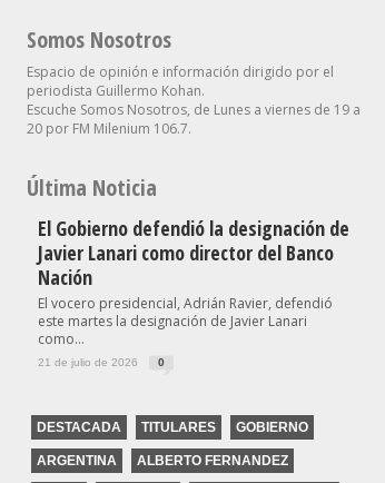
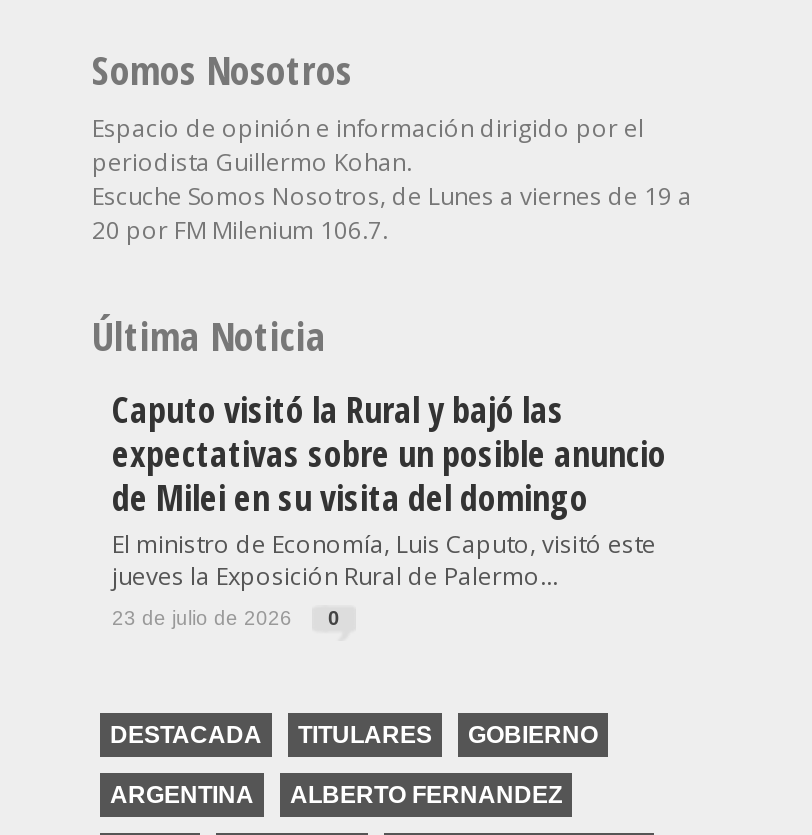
[38,215,349,368] El Gobierno defendió la designación de | Javier Lanari como director del Banco | Nación | El vocero presidencial, Adrián Ravier, defendió | este martes la designación de Javier Lanari | como... | 21 de julio de 2026 -> [112,385,666,629] Caputo visitó la Rural y bajó las | expectativas sobre un posible anuncio | de Milei en su visita del domingo | El ministro de Economía, Luis Caputo, visitó este | jueves la Exposición Rural de Palermo... | 23 de julio de 2026

